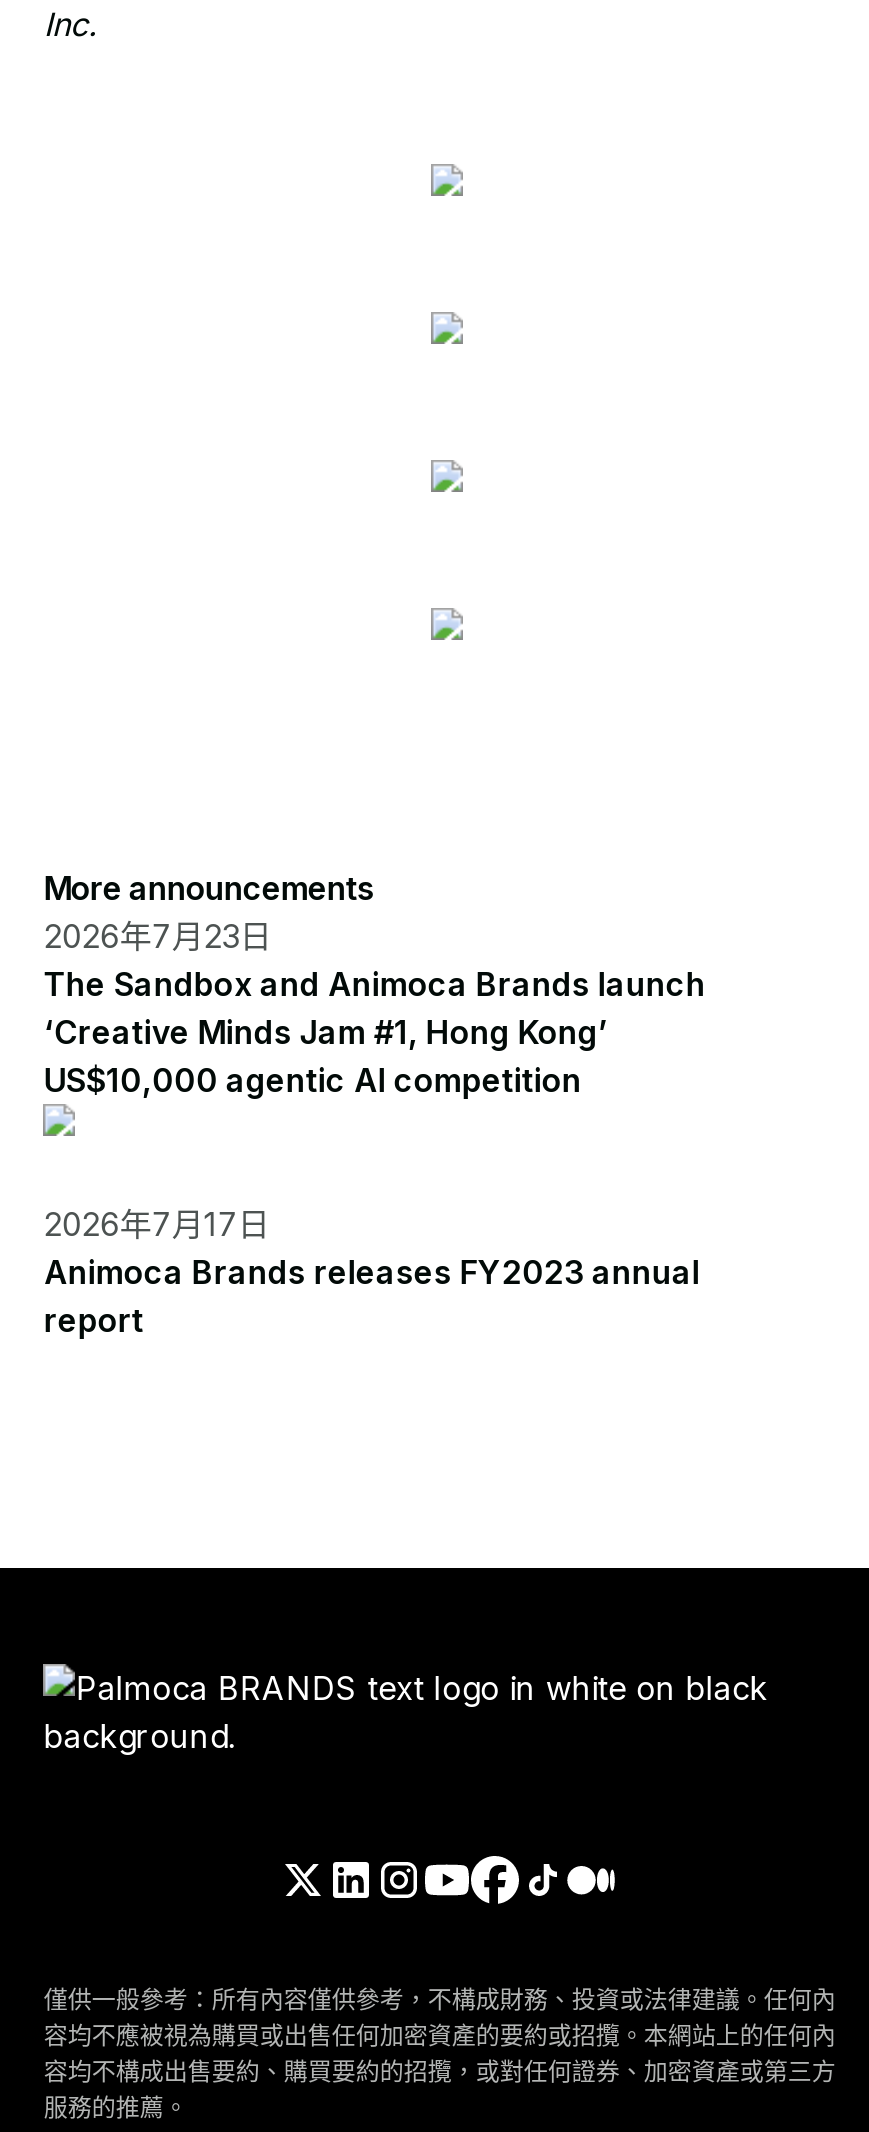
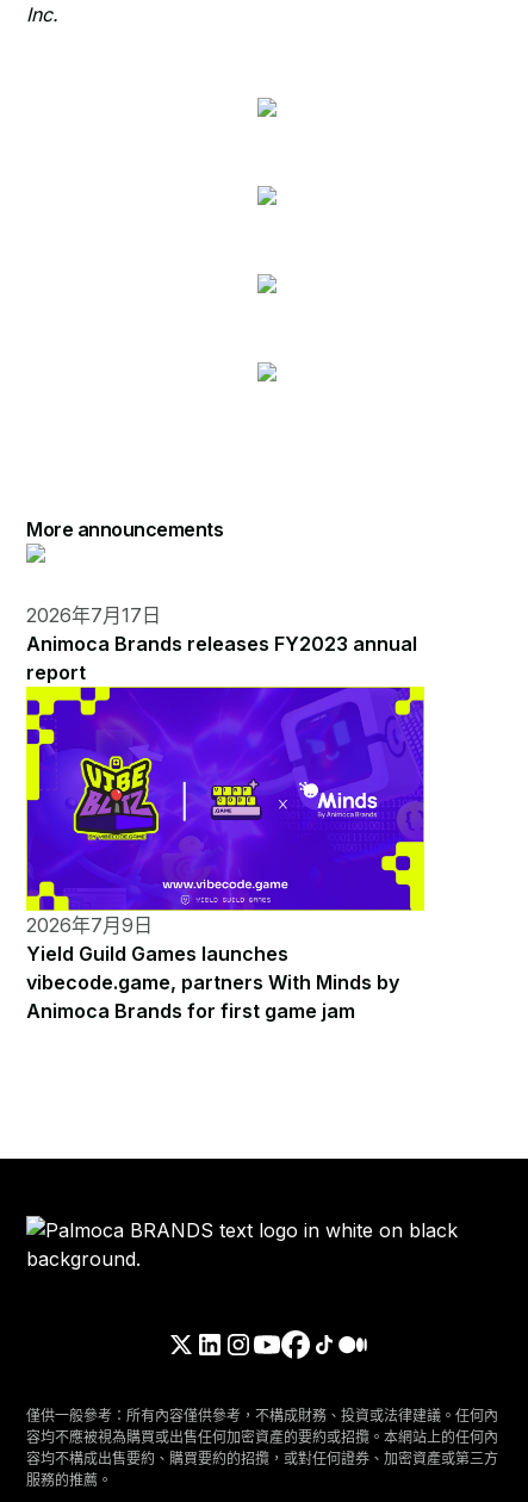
[44,916,706,1100] 2026年7月23日 | The Sandbox and Animoca Brands launch | ‘Creative Minds Jam #1, Hong Kong’ | US$10,000 agentic AI competition -> none
moved [44,1204,700,1340] -> [27,603,418,684]: 2026年7月17日 | Animoca Brands releases FY2023 annual | report
none -> [25,832,425,1022] [image] | 2026年7月9日 | Yield Guild Games launches | vibecode.game, partners With Minds by | Animoca Brands for first game jam
none -> [25,685,425,790] [image]

